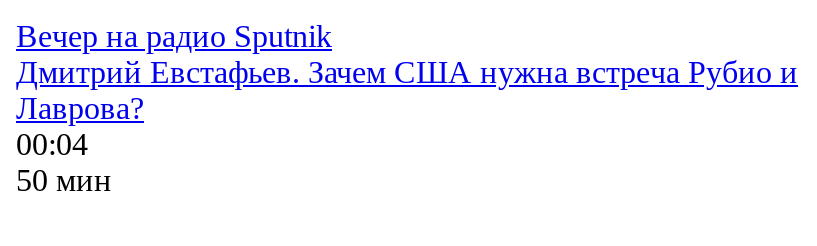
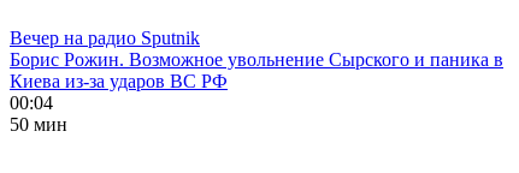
[16,55,798,125] Дмитрий Евстафьев. Зачем США нужна встреча Рубио и | Лаврова? -> [10,49,503,91] Борис Рожин. Возможное увольнение Сырского и паника в | Киева из-за ударов ВС РФ

